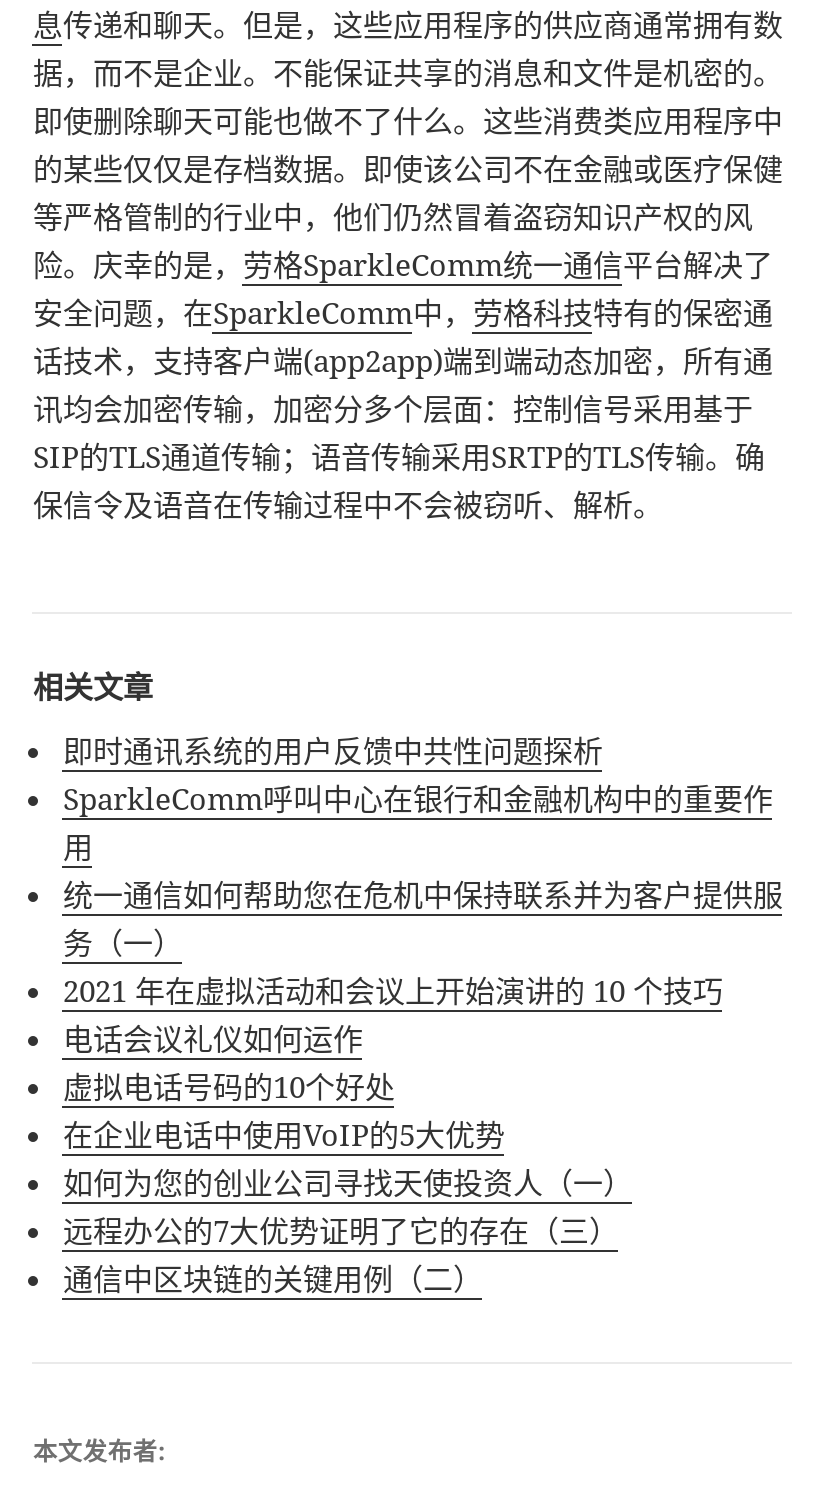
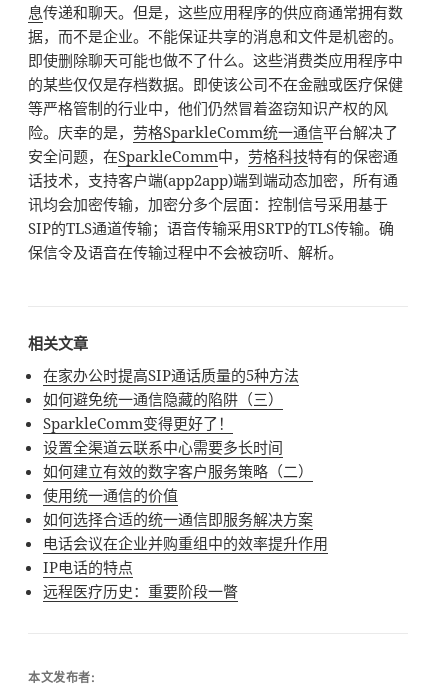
[63,730,783,1298] 即时通讯系统的用户反馈中共性问题探析 | SparkleComm呼叫中心在银行和金融机构中的重要作 | 用 | 统一通信如何帮助您在危机中保持联系并为客户提供服 | 务（一） | 2021 年在虚拟活动和会议上开始演讲的 10 个技巧 | 电话会议礼仪如何运作 | 虚拟电话号码的10个好处 | 在企业电话中使用VoIP的5大优势 | 如何为您的创业公司寻找天使投资人（一） | 远程办公的7大优势证明了它的存在（三） | 通信中区块链的关键用例（二） -> [43,365,328,601] 在家办公时提高SIP通话质量的5种方法 | 如何避免统一通信隐藏的陷阱（三） | SparkleComm变得更好了！ | 设置全渠道云联系中心需要多长时间 | 如何建立有效的数字客户服务策略（二） | 使用统一通信的价值 | 如何选择合适的统一通信即服务解决方案 | 电话会议在企业并购重组中的效率提升作用 | IP电话的特点 | 远程医疗历史：重要阶段一瞥

